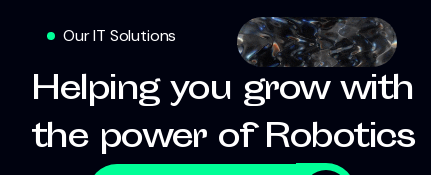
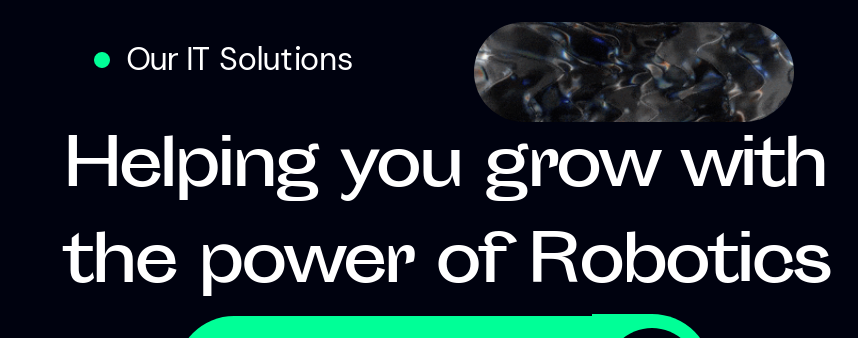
[239,17,397,63] [image] -> [476,24,792,114] [image]

